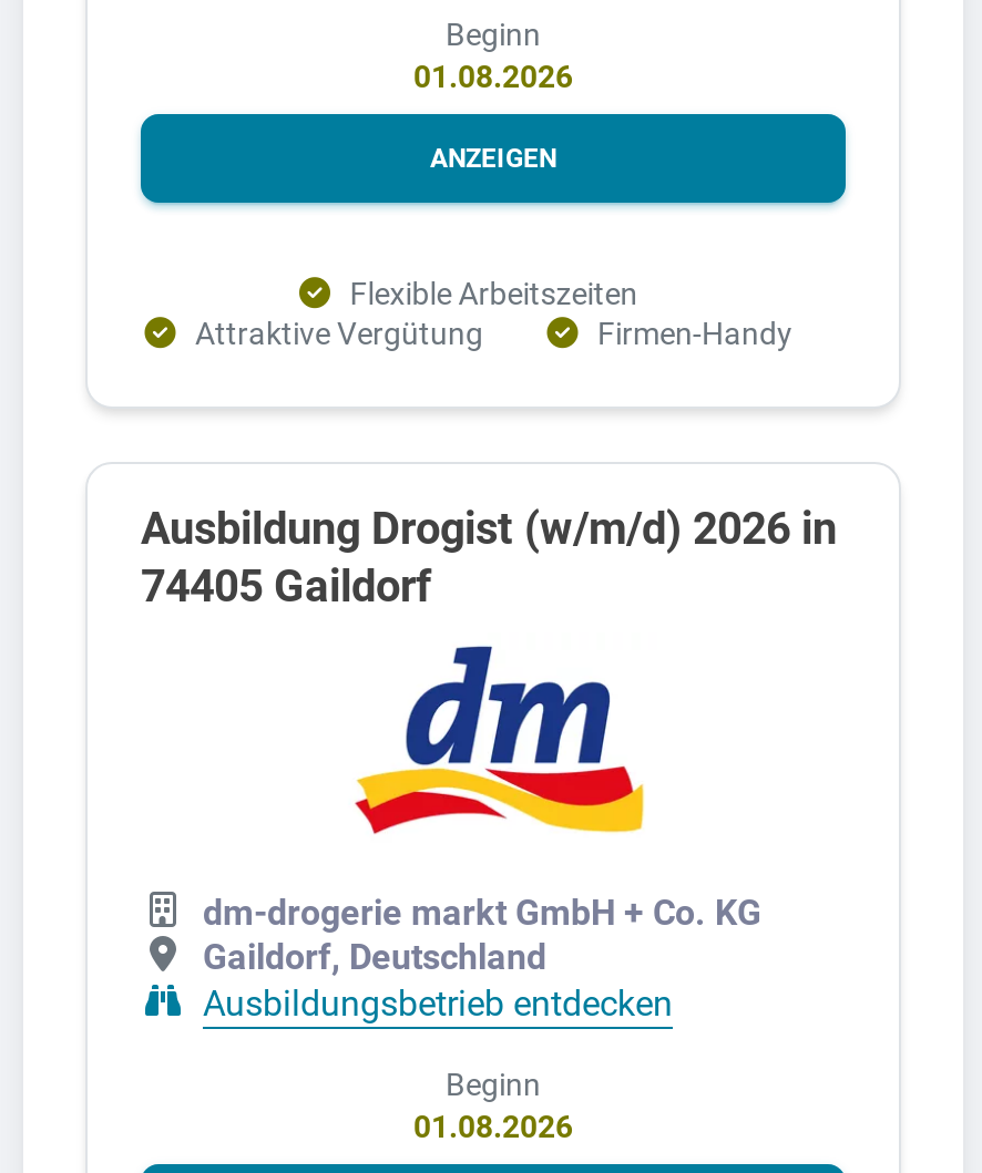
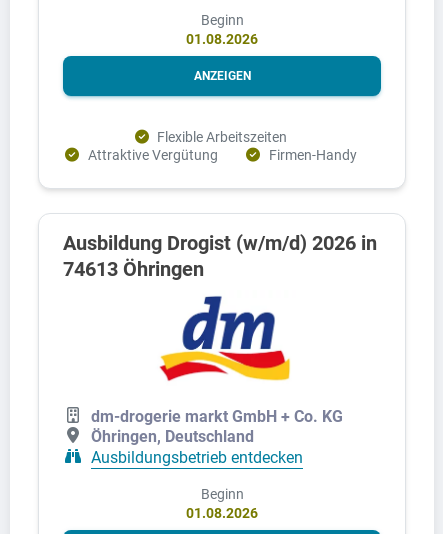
[141,560,431,613] 74405 Gaildorf -> [63,257,204,281] 74613 Öhringen
[203,936,546,978] Gaildorf, Deutschland -> [91,427,254,446] Öhringen, Deutschland

